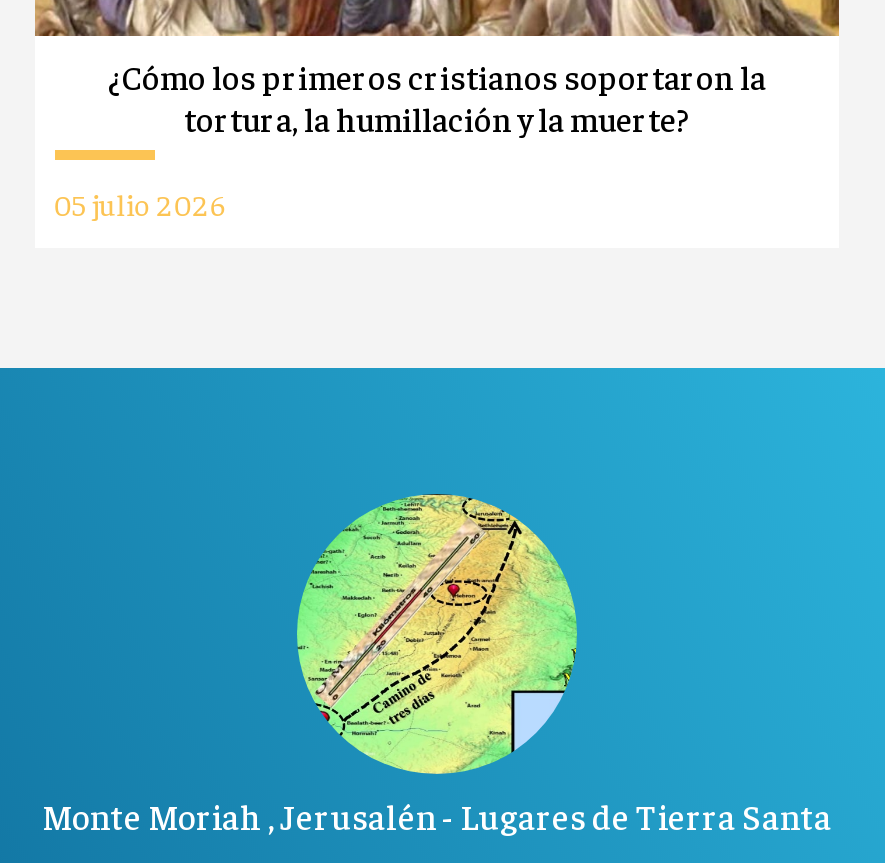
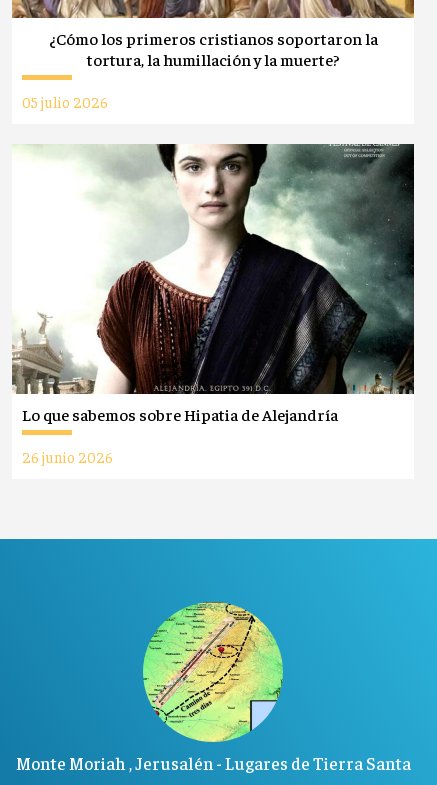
none -> [11,143,415,466] [image] | Lo que sabemos sobre Hipatia de Alejandría | 26 junio 2026

